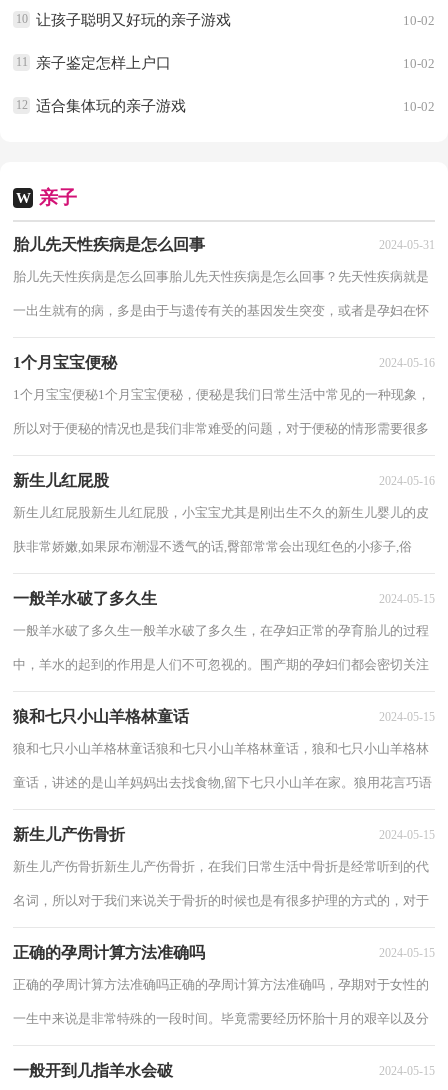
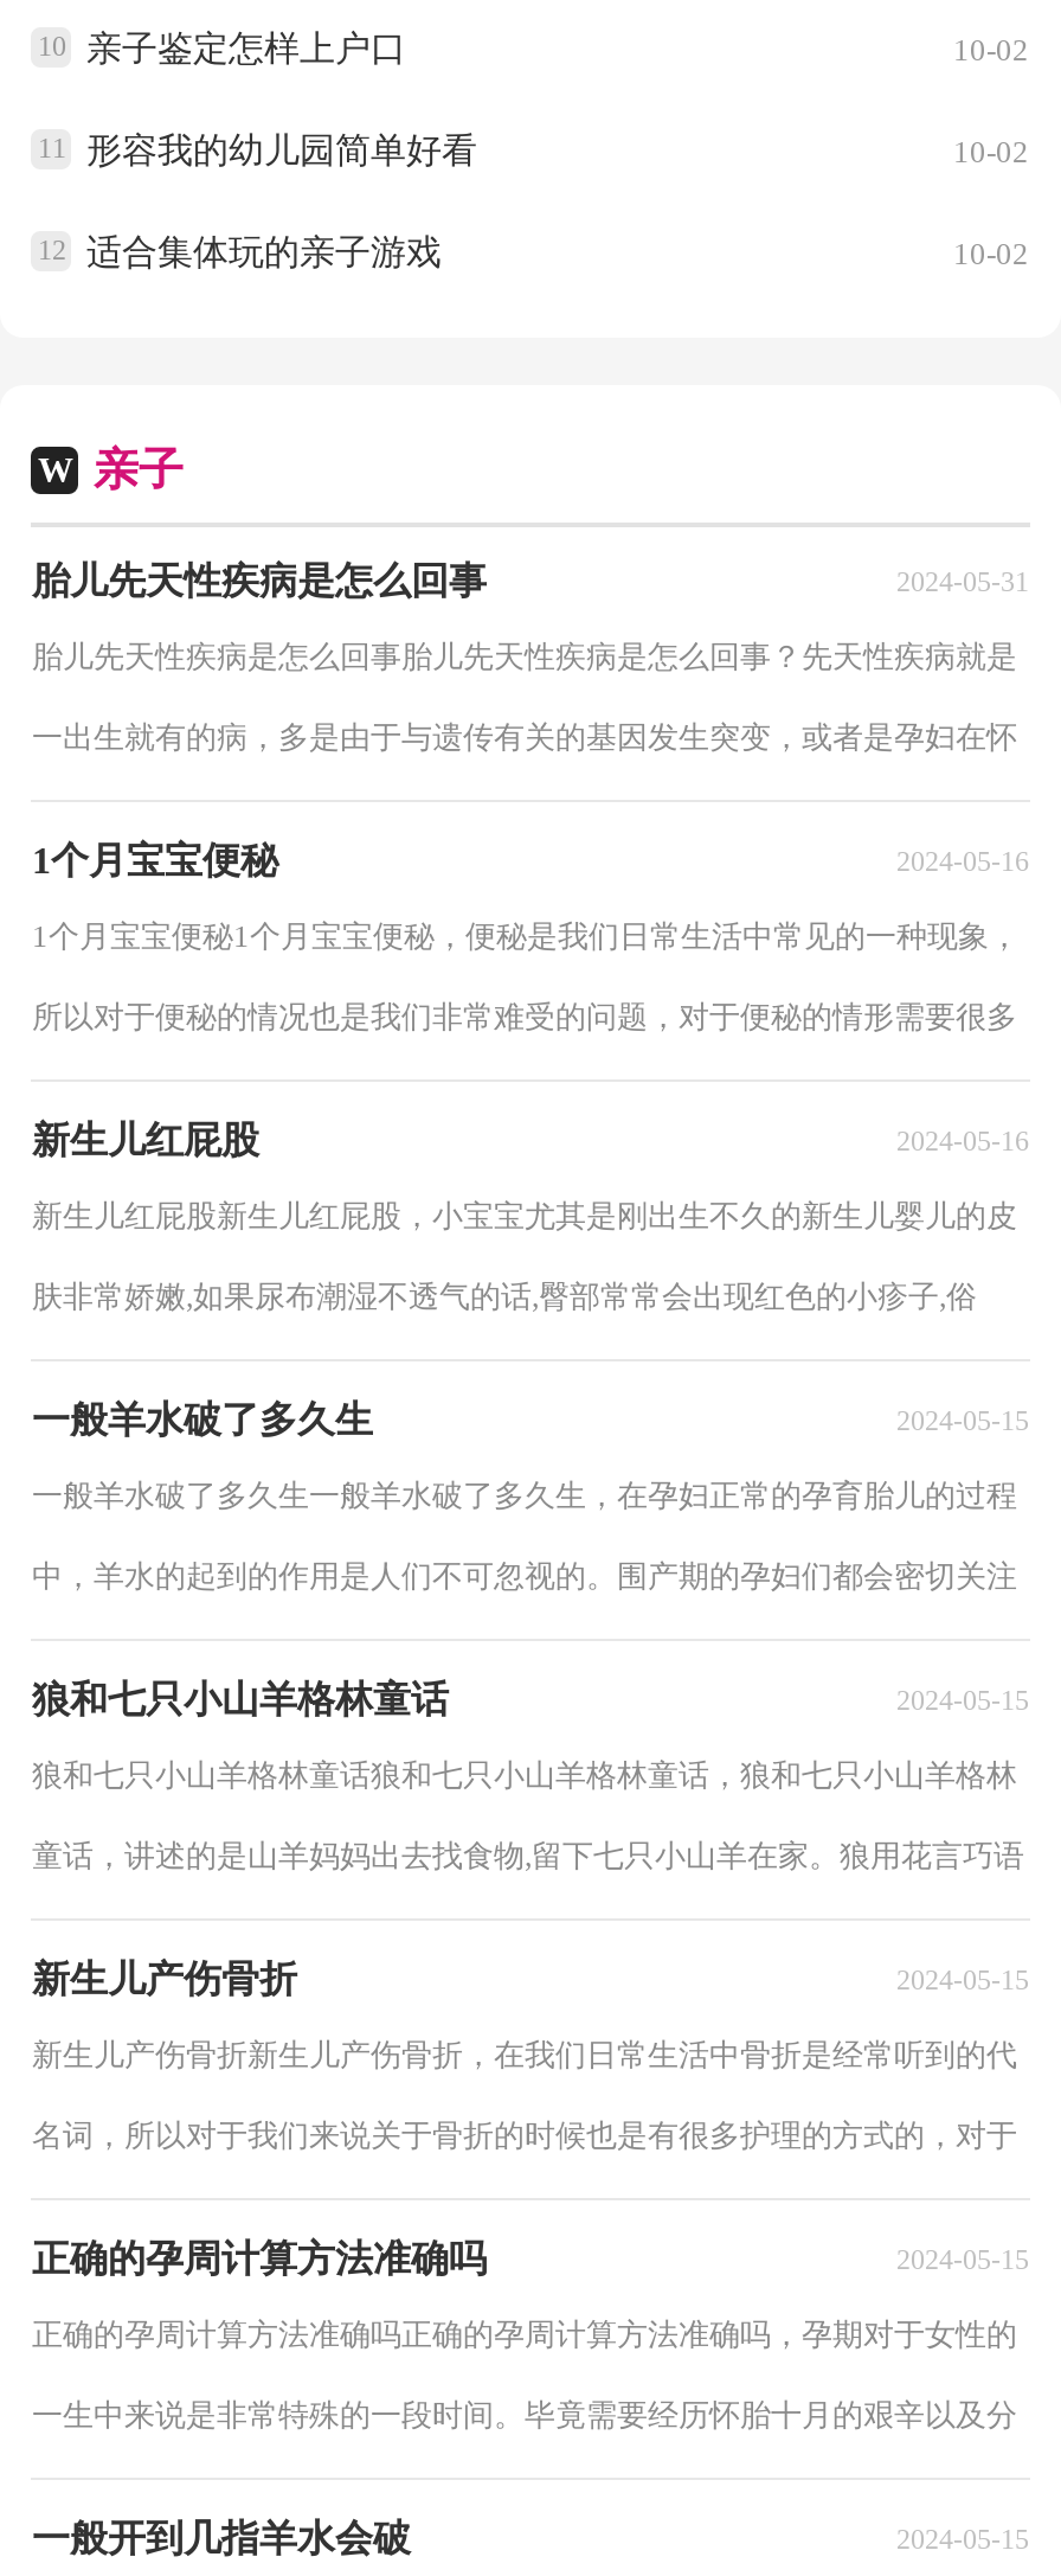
[36,12,231,28] 让孩子聪明又好玩的亲子游戏 -> none
moved [36,55,171,71] -> [86,31,406,68]: 亲子鉴定怎样上户口
none -> [86,132,477,170] 形容我的幼儿园简单好看

